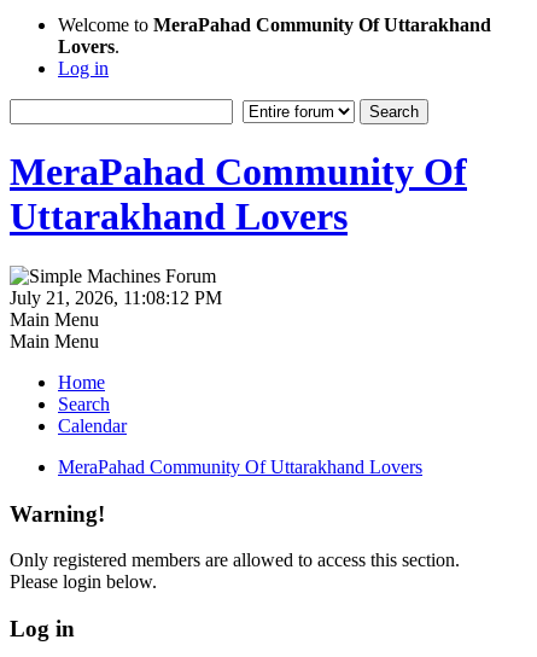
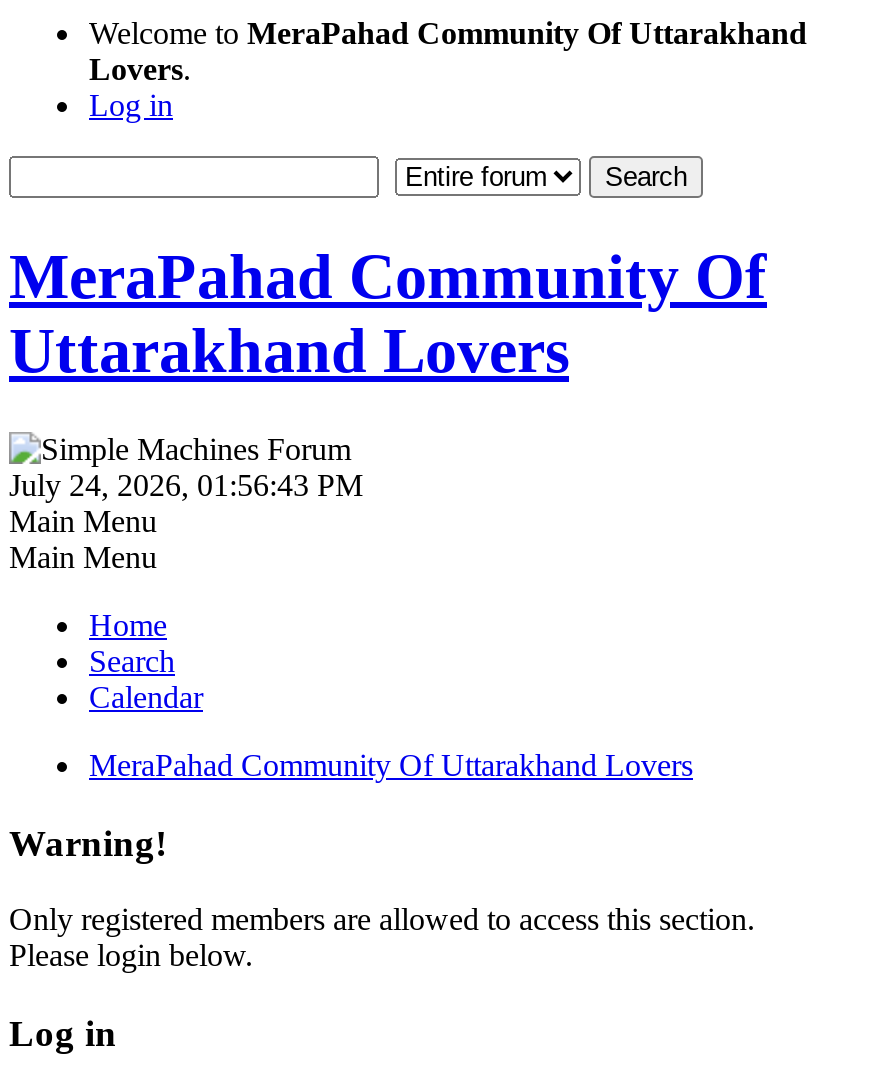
[10,287,222,308] July 21, 2026, 11:08:12 PM -> [9,468,363,502] July 24, 2026, 01:56:43 PM

